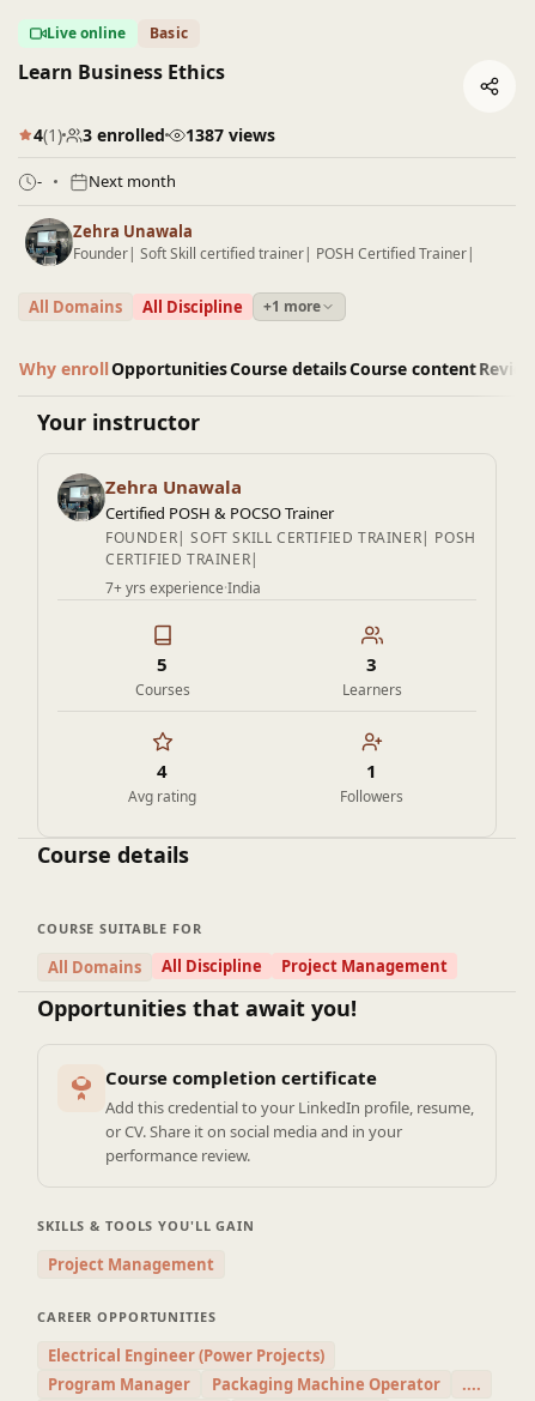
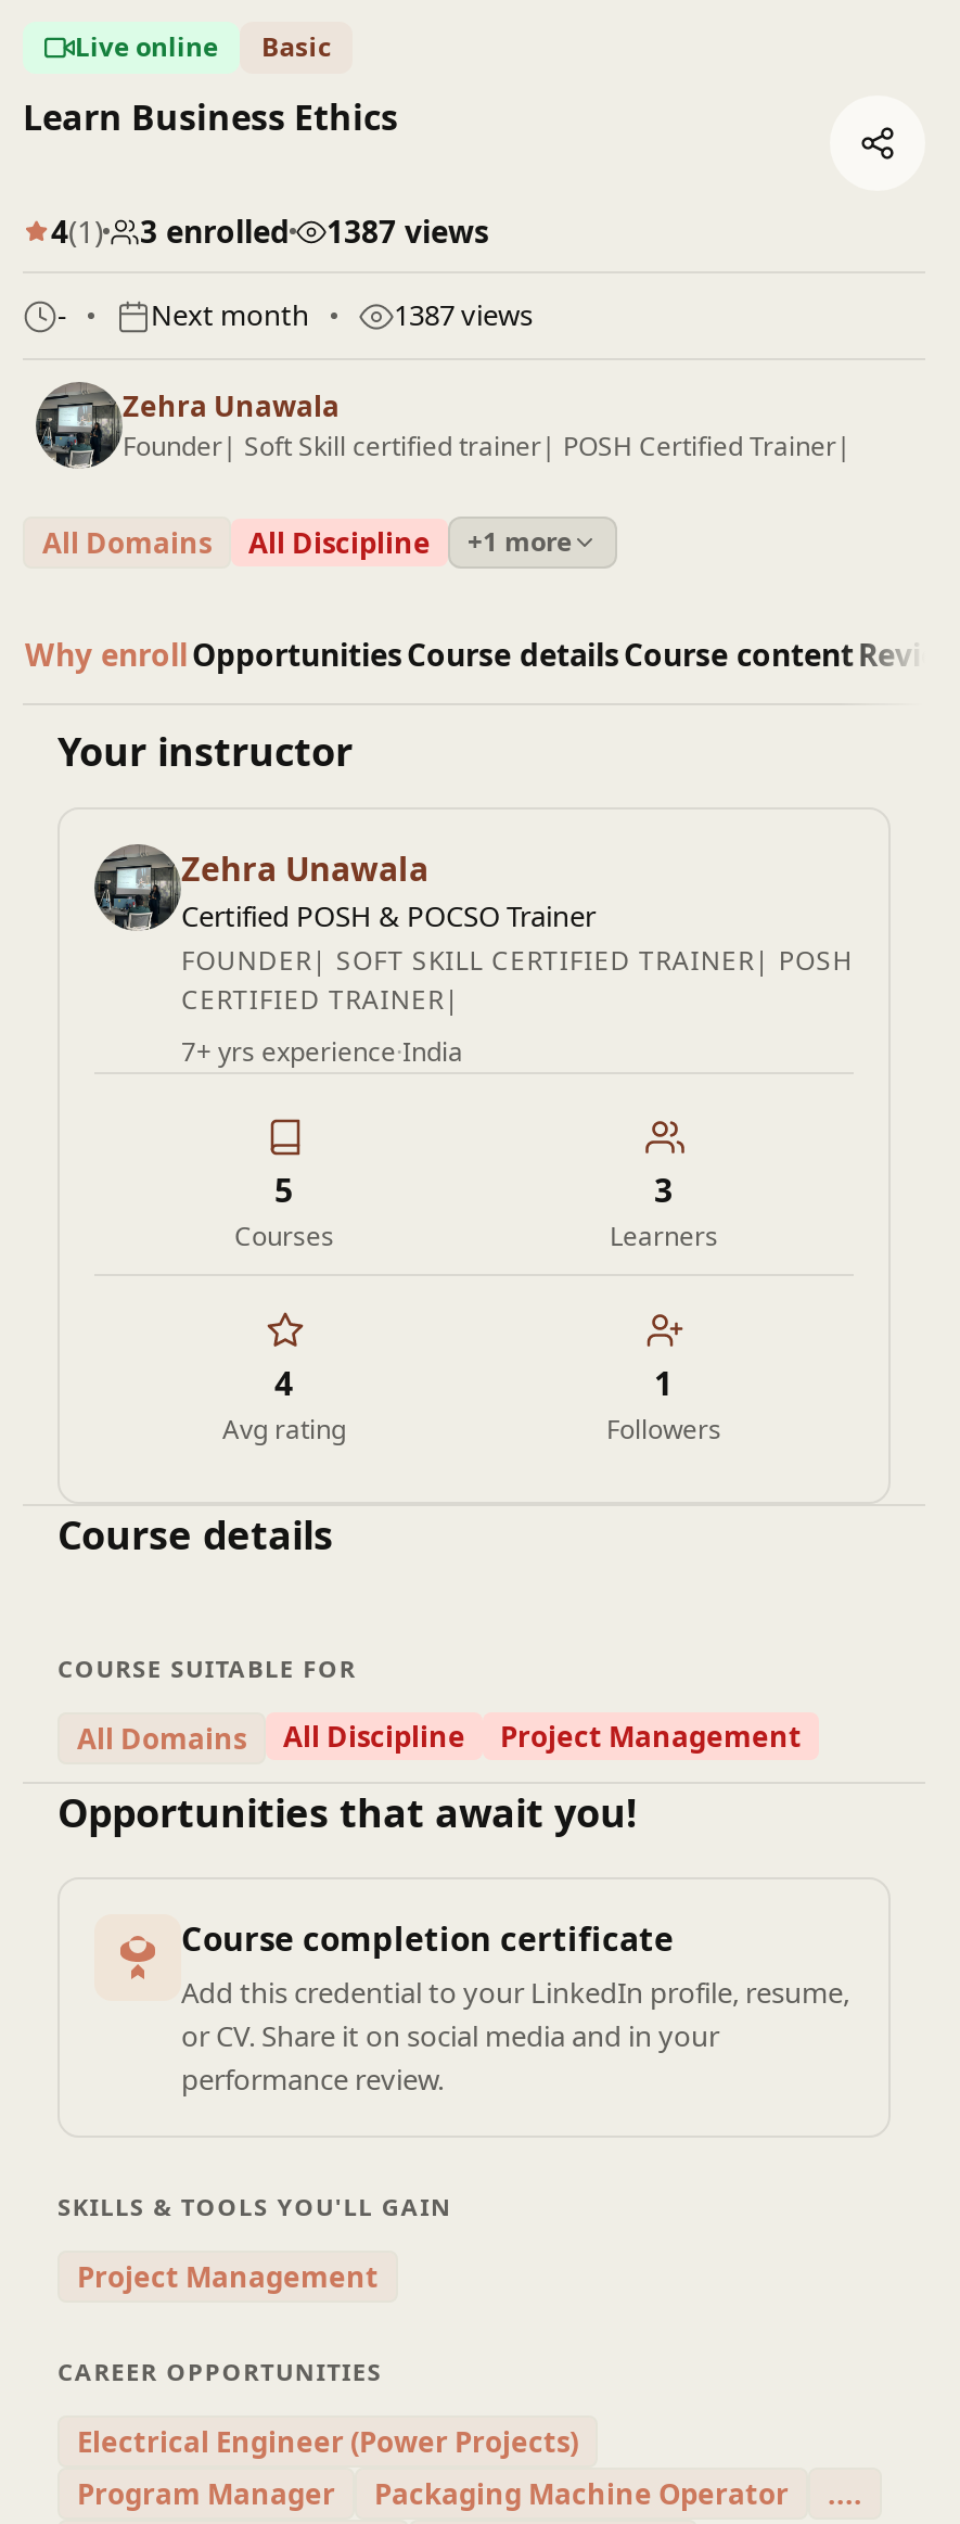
none -> [394,295,533,334] 1387 views

